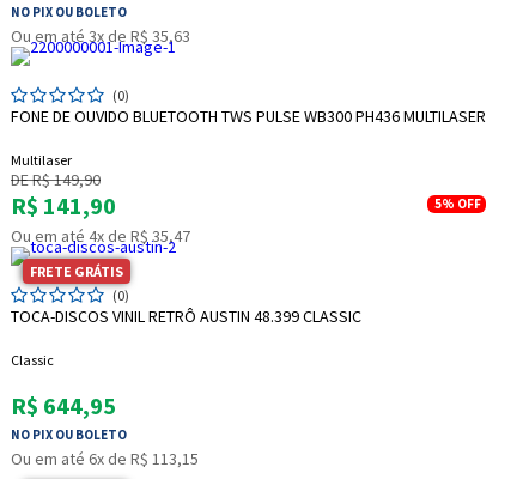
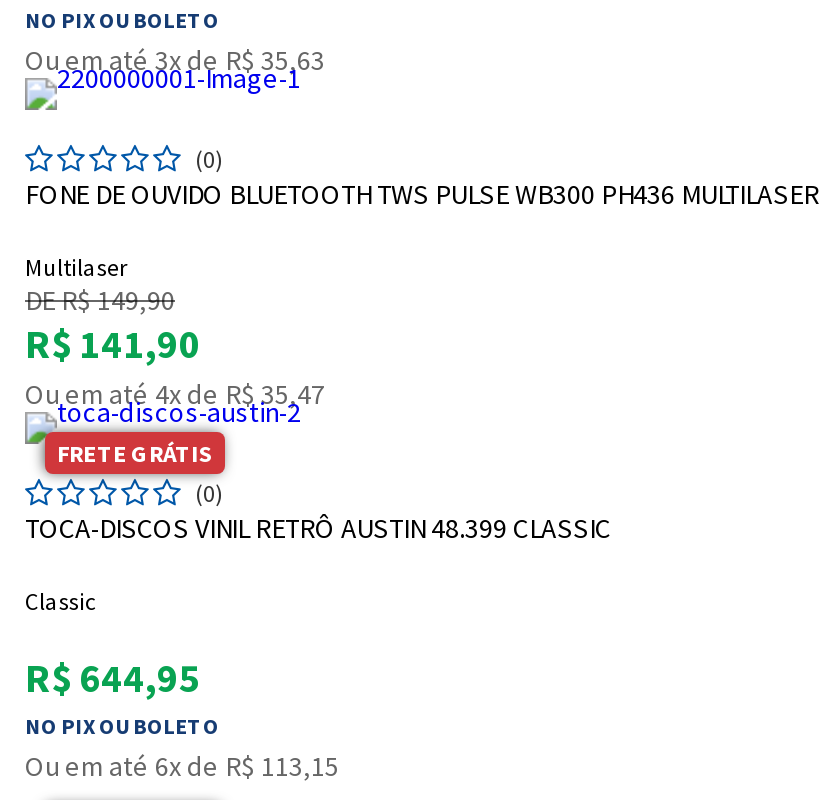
[434,195,481,212] 5%OFF -> none

